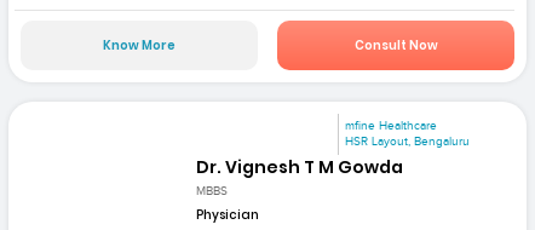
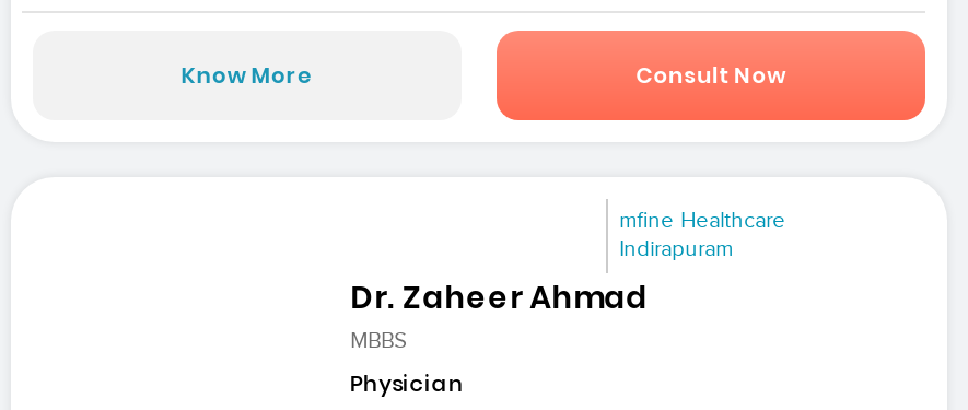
[196,134,470,179] HSR Layout, Bengaluru | Dr. Vignesh T M Gowda -> [350,237,733,319] Indirapuram | Dr. Zaheer Ahmad

